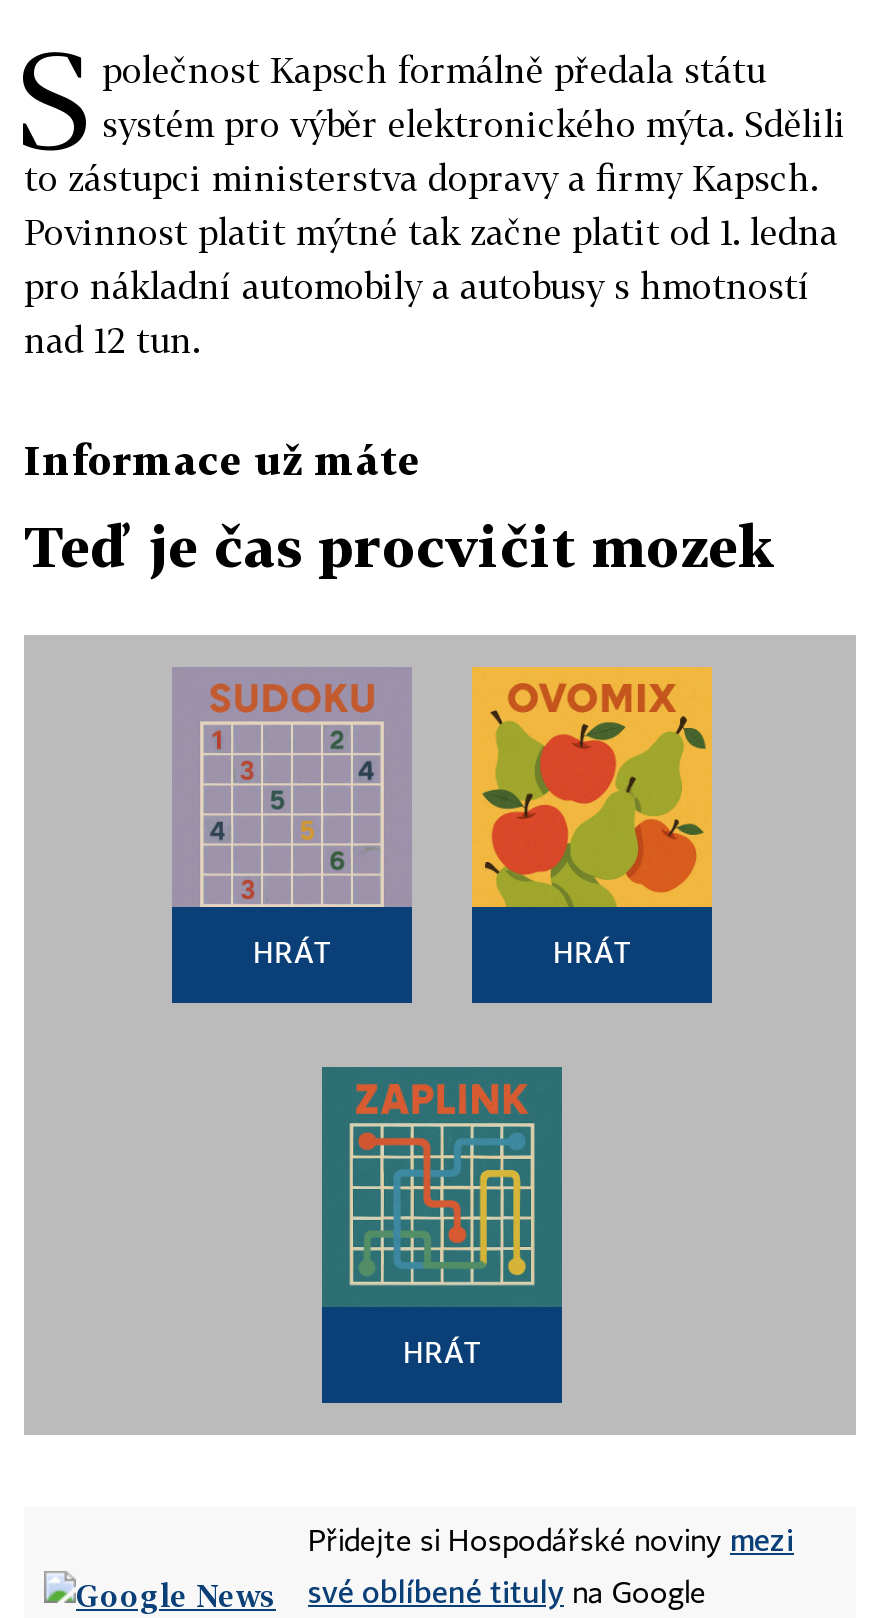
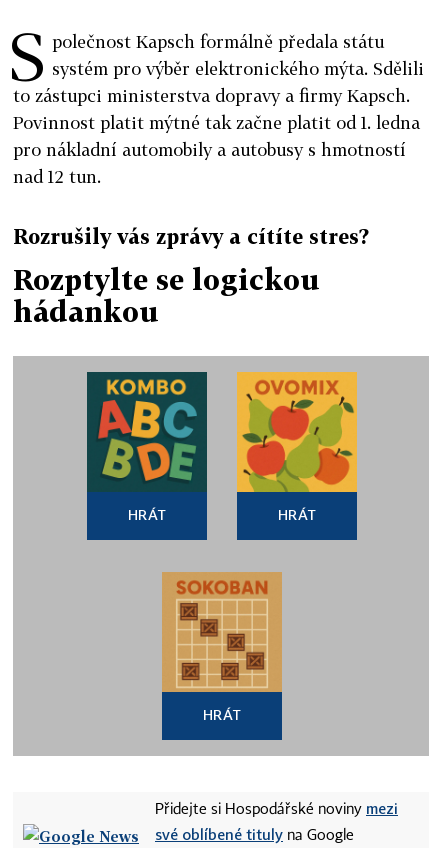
[24,435,420,483] Informace už máte -> [13,224,369,248] Rozrušily vás zprávy a cítíte stres?
[24,513,776,579] Teď je čas procvičit mozek -> [13,263,320,328] Rozptylte se logickou | hádankou
[172,667,412,909] [image] -> [86,371,208,492] [image]
[320,1065,564,1307] [image] -> [162,572,282,693] [image]

